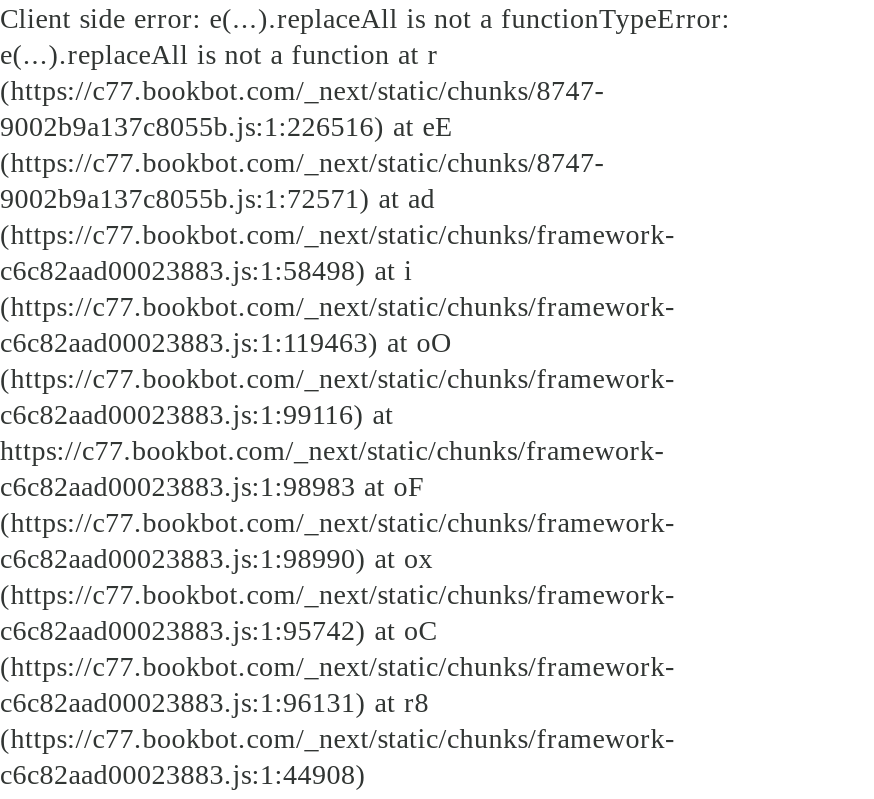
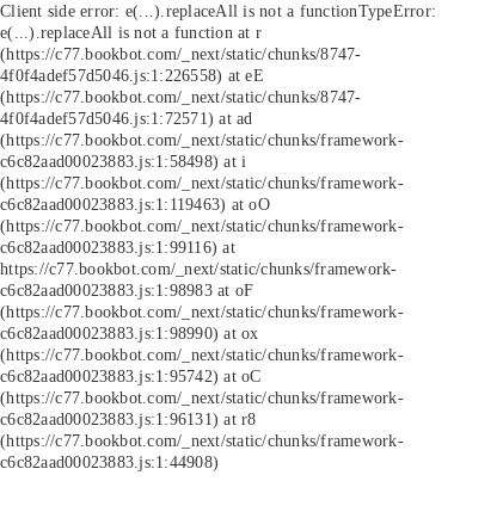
[0,110,454,142] 9002b9a137c8055b.js:1:226516) at eE -> [0,66,264,85] 4f0f4adef57d5046.js:1:226558) at eE
[0,182,435,214] 9002b9a137c8055b.js:1:72571) at ad -> [0,109,253,128] 4f0f4adef57d5046.js:1:72571) at ad

